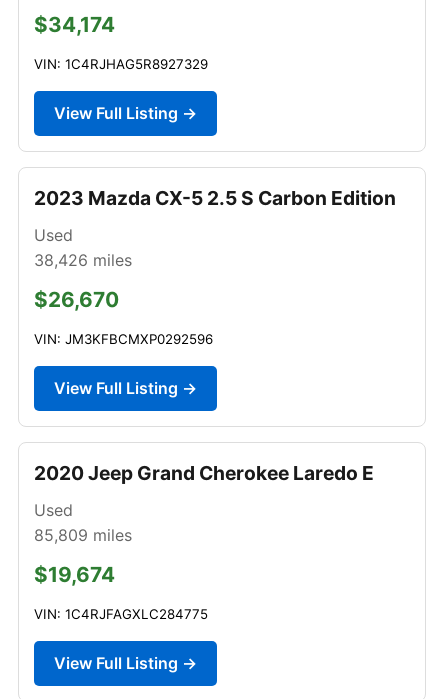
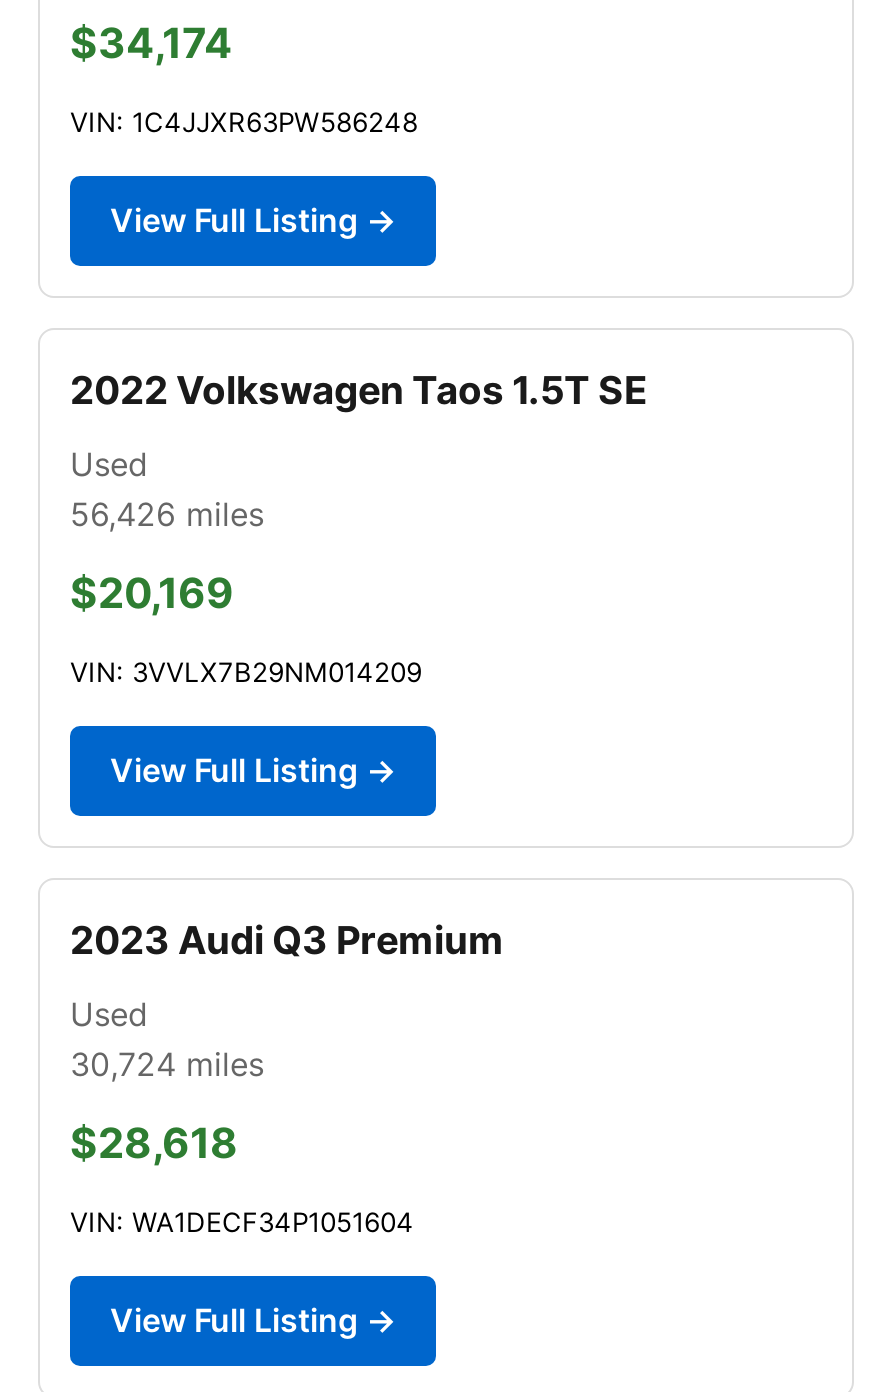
[34,56,208,72] VIN: 1C4RJHAG5R8927329 -> [70,106,418,138] VIN: 1C4JJXR63PW586248
[34,186,396,210] 2023 Mazda CX-5 2.5 S Carbon Edition -> [70,366,648,414] 2022 Volkswagen Taos 1.5T SE
[34,250,132,270] 38,426 miles -> [70,494,264,534] 56,426 miles
[34,287,119,312] $26,670 -> [70,568,234,618] $20,169
[34,331,213,347] VIN: JM3KFBCMXP0292596 -> [70,656,422,688] VIN: 3VVLX7B29NM014209
[34,461,374,485] 2020 Jeep Grand Cherokee Laredo E -> [70,916,504,964] 2023 Audi Q3 Premium
[34,525,132,545] 85,809 miles -> [70,1044,264,1084] 30,724 miles
[34,562,115,587] $19,674 -> [70,1118,238,1168] $28,618
[34,606,208,622] VIN: 1C4RJFAGXLC284775 -> [70,1206,414,1238] VIN: WA1DECF34P1051604

